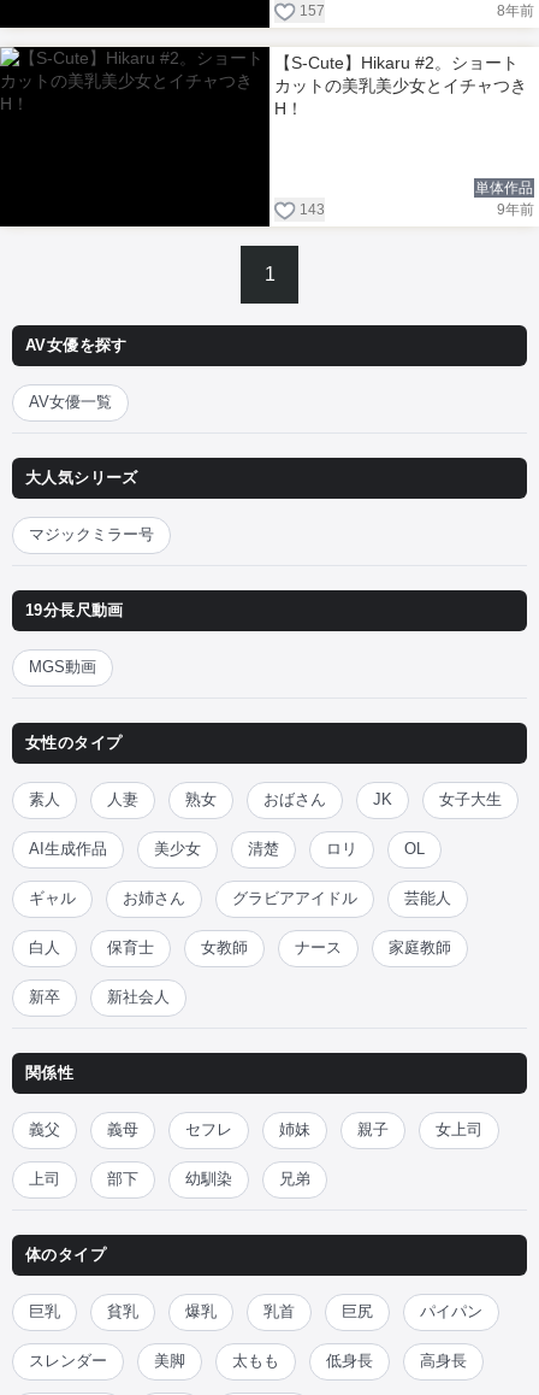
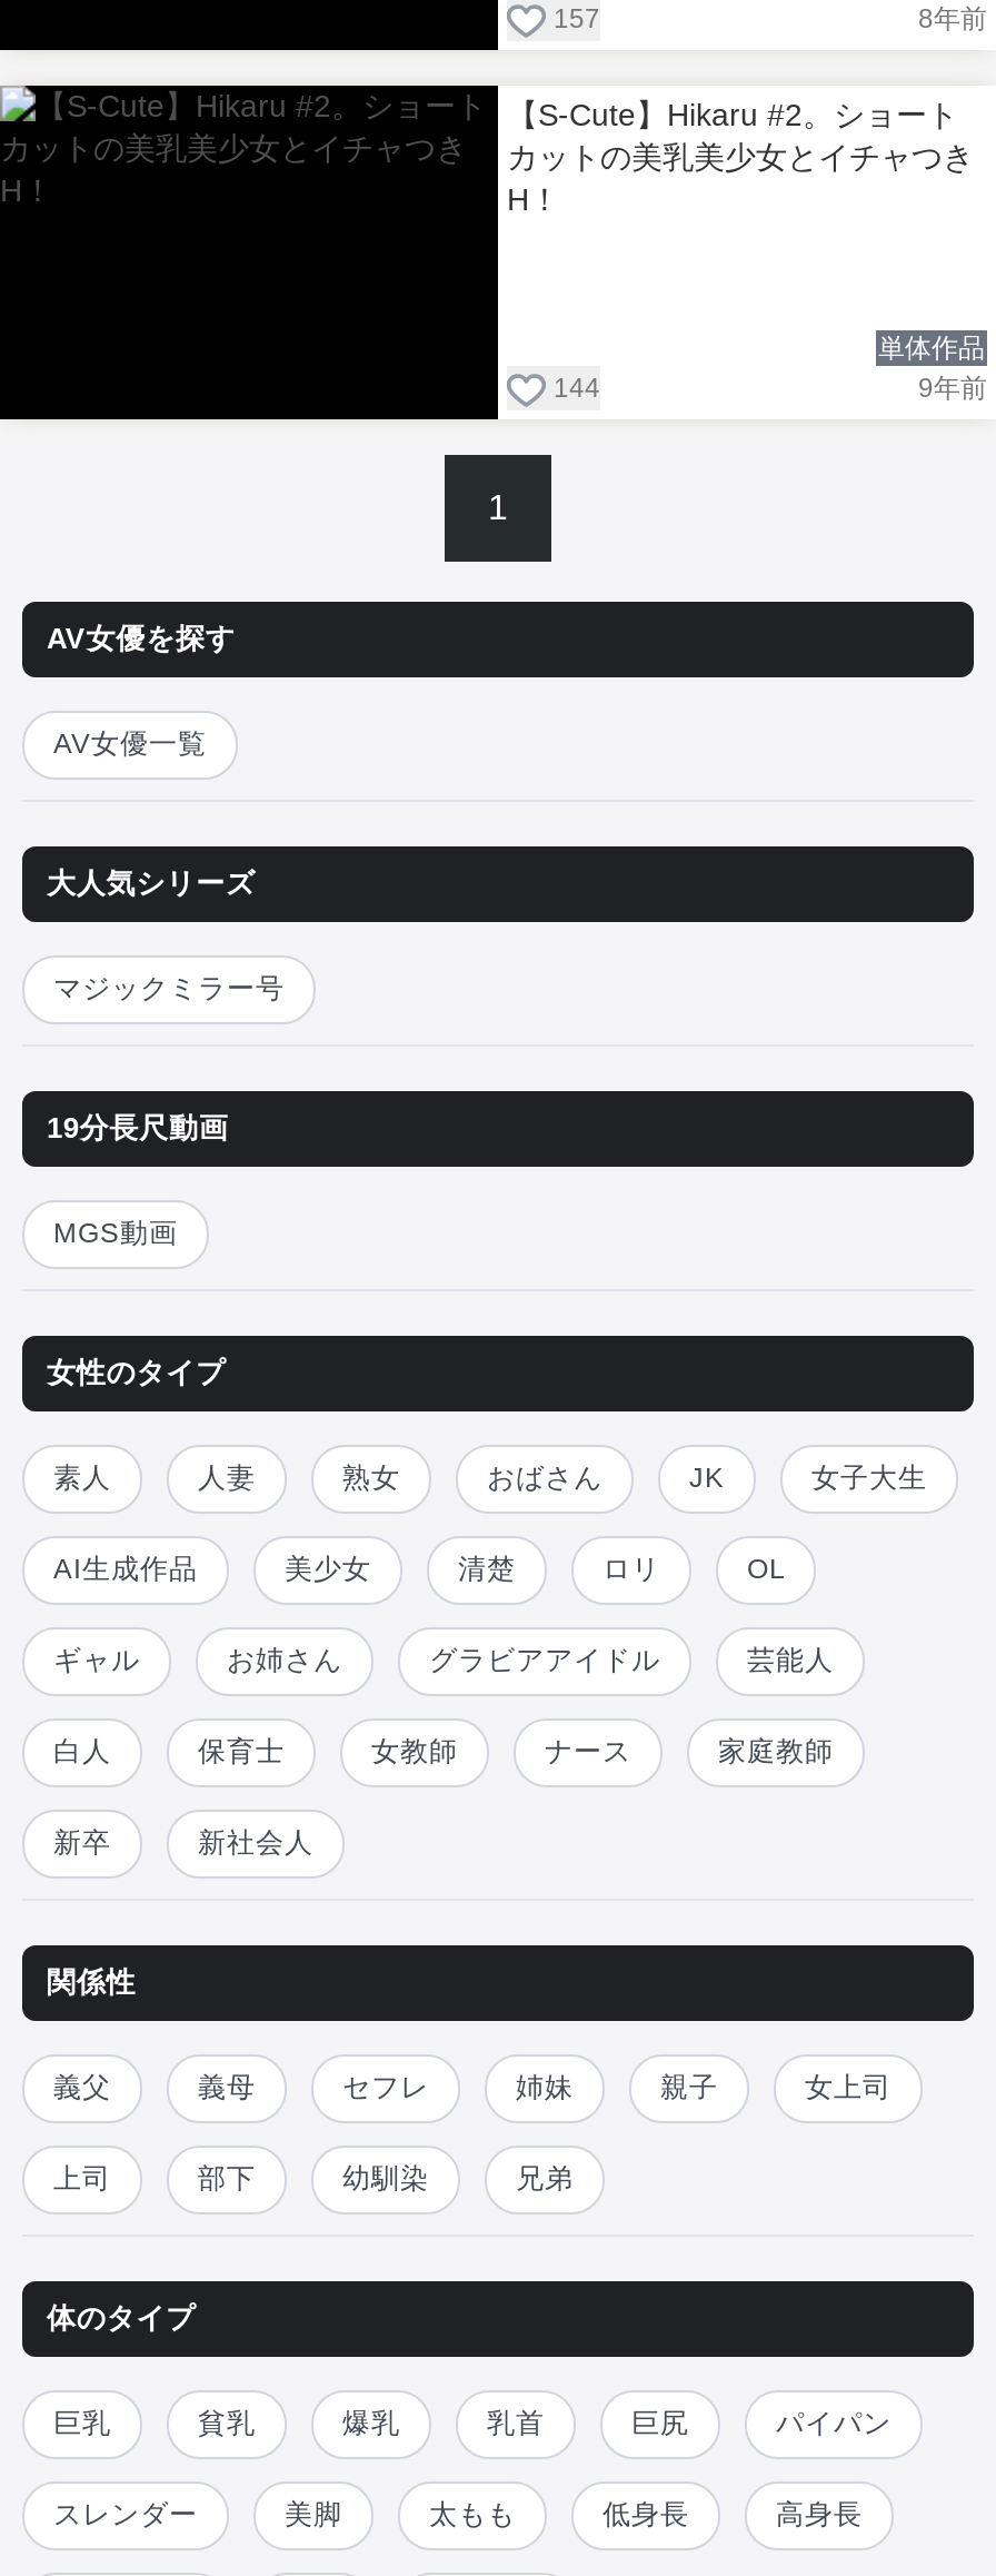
[300,202,325,218] 143 -> [554,372,600,403] 144

